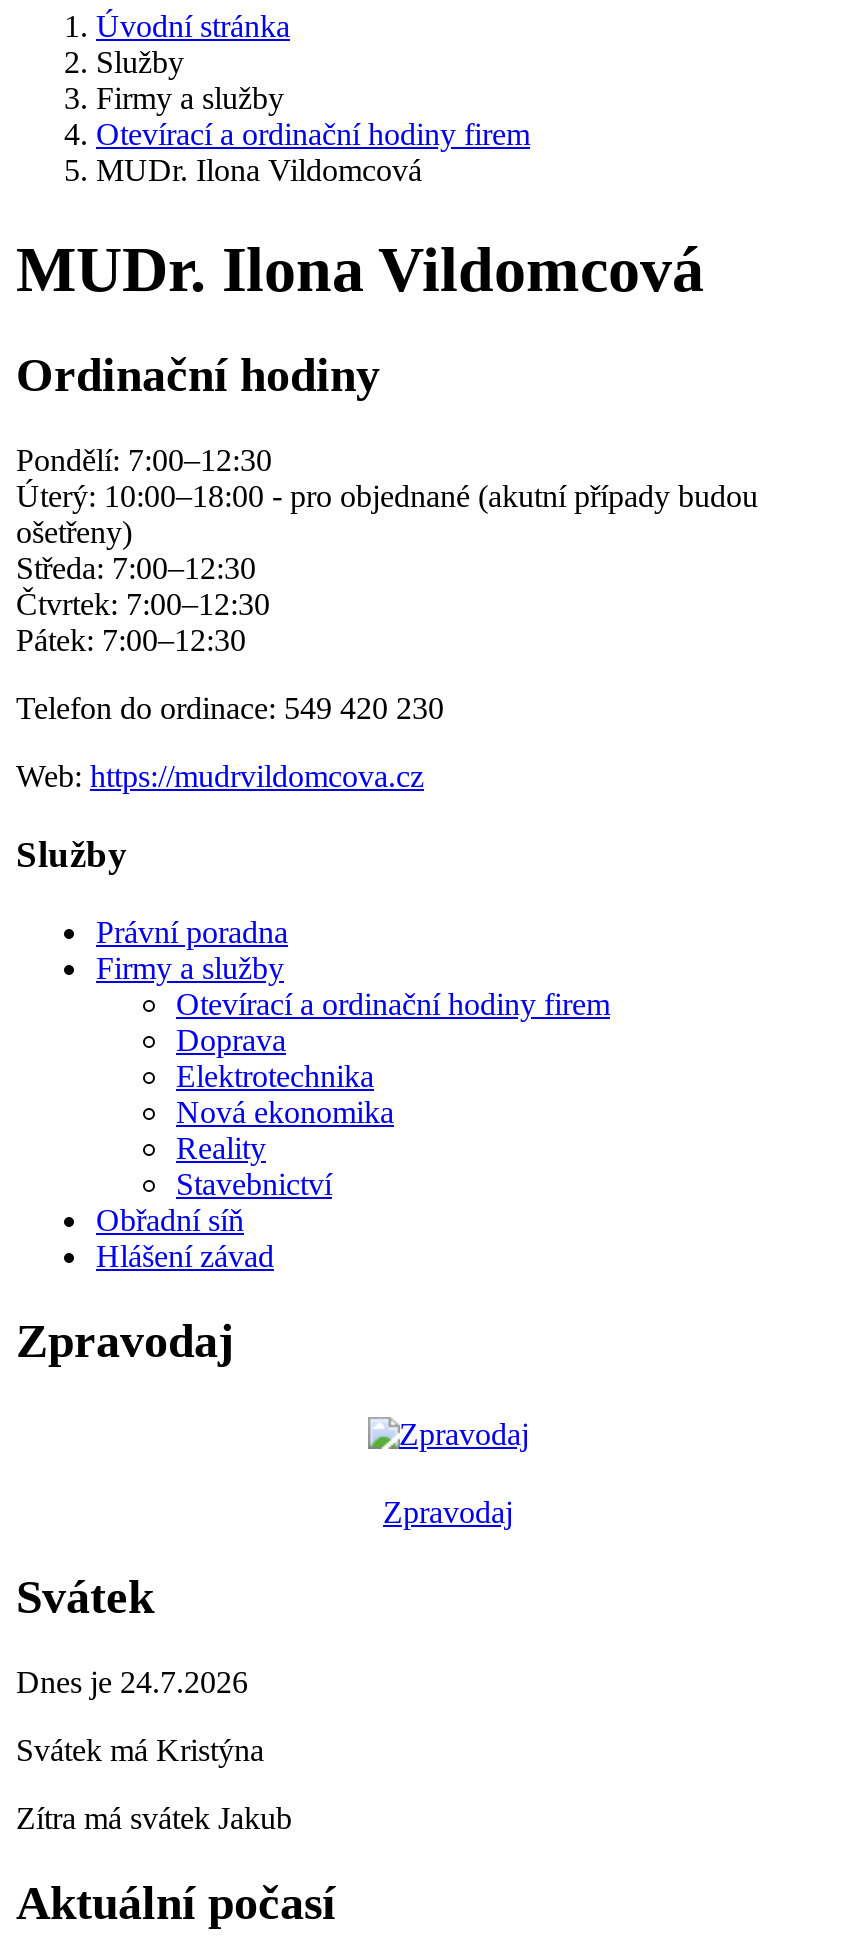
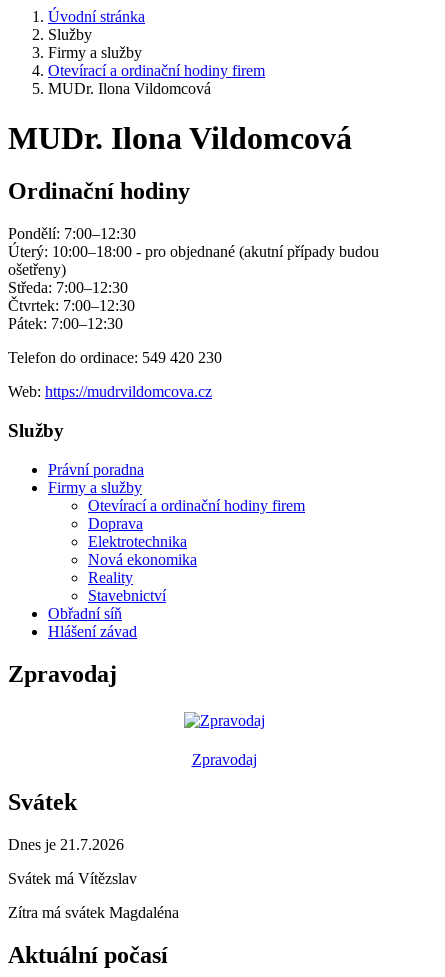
[16,1666,248,1700] Dnes je 24.7.2026 -> [8,836,124,853] Dnes je 21.7.2026
[16,1734,264,1768] Svátek má Kristýna -> [8,870,137,887] Svátek má Vítězslav
[16,1802,292,1836] Zítra má svátek Jakub -> [8,904,179,921] Zítra má svátek Magdaléna

